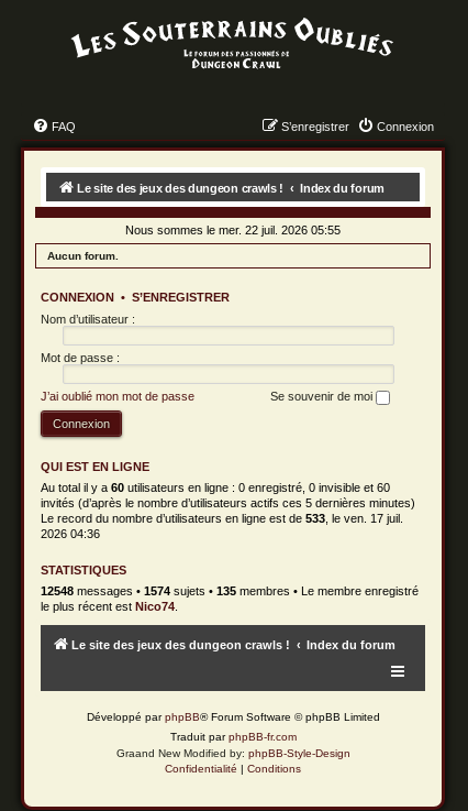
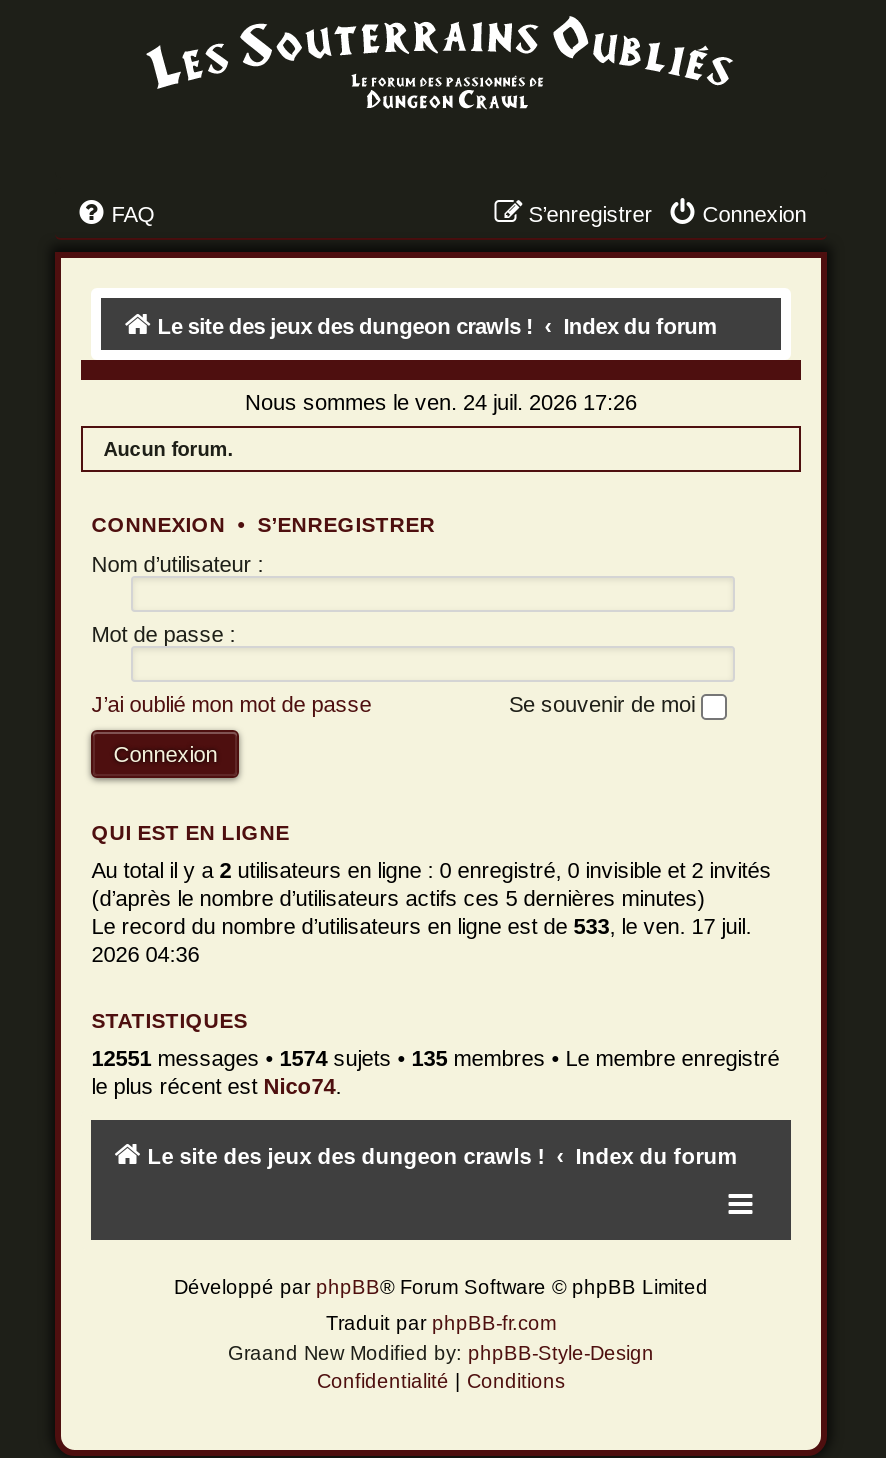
[125,223,341,237] Nous sommes le mer. 22 juil. 2026 05:55 -> [245,390,637,414] Nous sommes le ven. 24 juil. 2026 17:26
[41,480,416,509] Au total il y a 60 utilisateurs en ligne : 0 enregistré, 0 invisible et 60 | invités (d’après le nombre d’utilisateurs actifs ces 5 dernières minutes) -> [92,857,772,909] Au total il y a 2 utilisateurs en ligne : 0 enregistré, 0 invisible et 2 invités | (d’après le nombre d’utilisateurs actifs ces 5 dernières minutes)
[41,584,419,597] 12548 messages • 1574 sujets • 135 membres • Le membre enregistré -> [92,1045,780,1069] 12551 messages • 1574 sujets • 135 membres • Le membre enregistré

